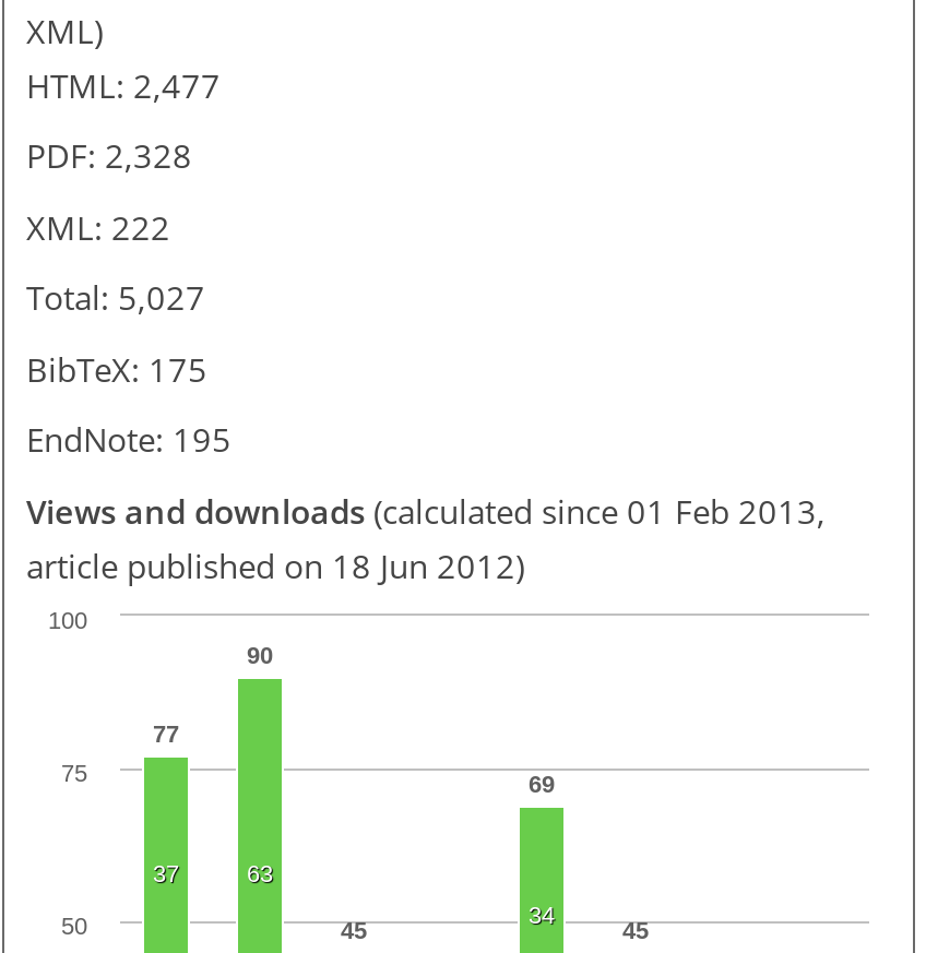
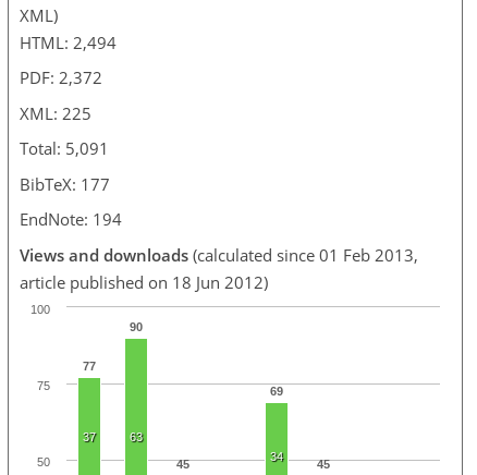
[26,62,221,106] HTML: 2,477 -> [20,31,117,53] HTML: 2,494
[26,133,192,177] PDF: 2,328 -> [20,66,102,88] PDF: 2,372
[26,204,170,248] XML: 222 -> [20,102,91,124] XML: 225
[26,275,205,319] Total: 5,027 -> [20,137,109,159] Total: 5,091
[26,346,207,390] BibTeX: 175 -> [20,173,110,194] BibTeX: 177
[26,417,231,461] EndNote: 195 -> [20,208,122,230] EndNote: 194

